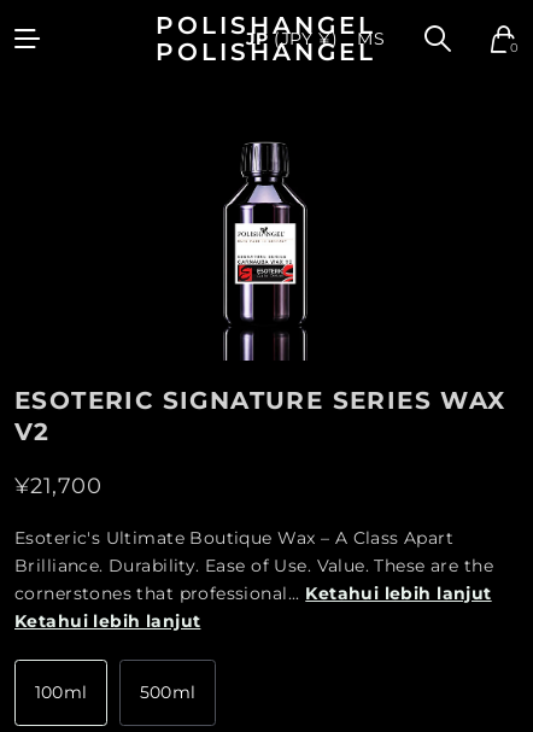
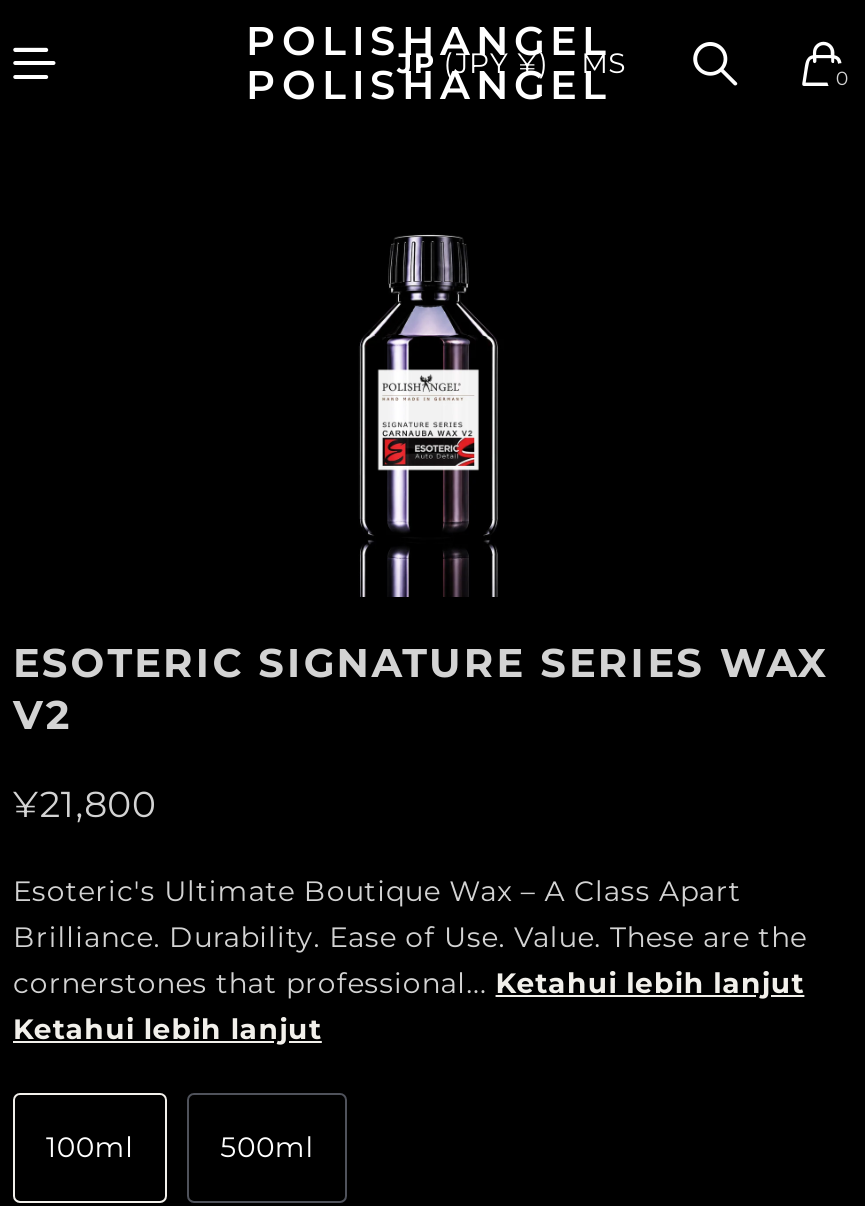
[14,473,101,499] ¥21,700 -> [13,783,157,827] ¥21,800

